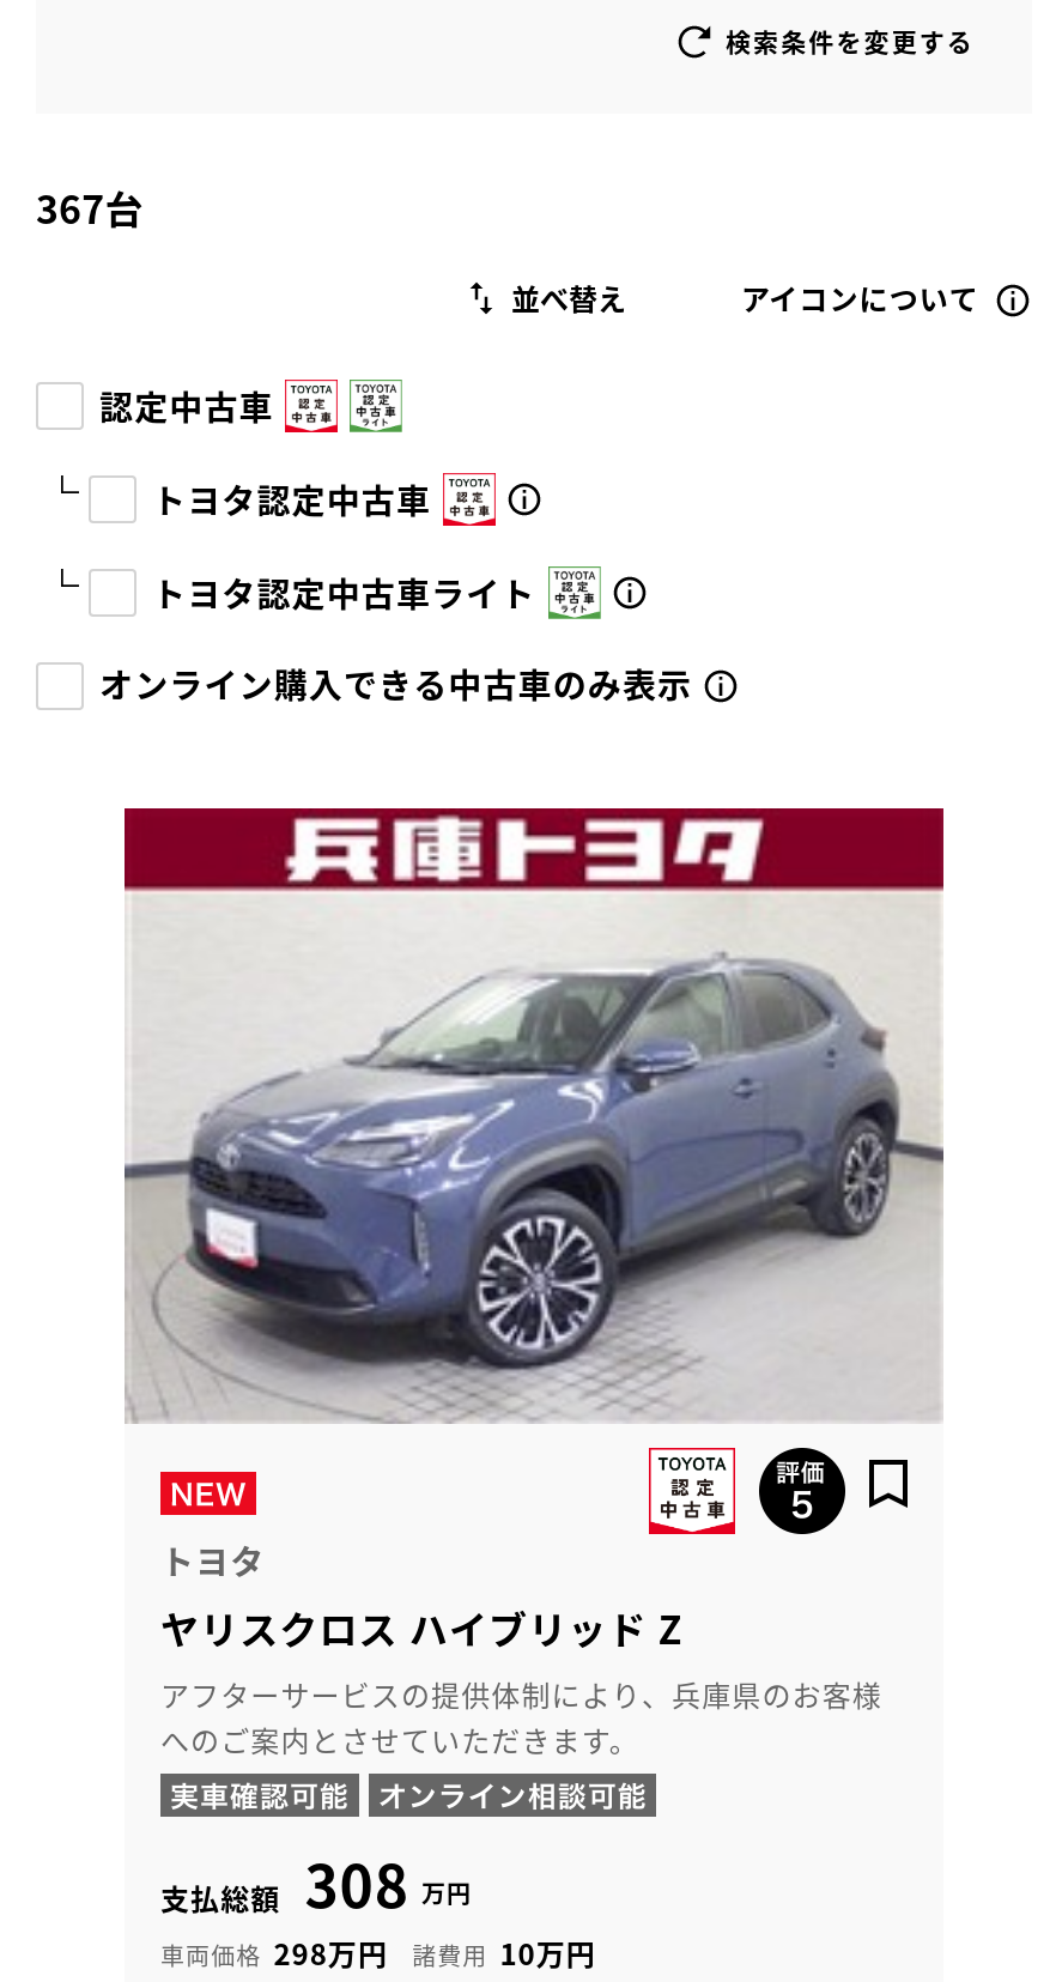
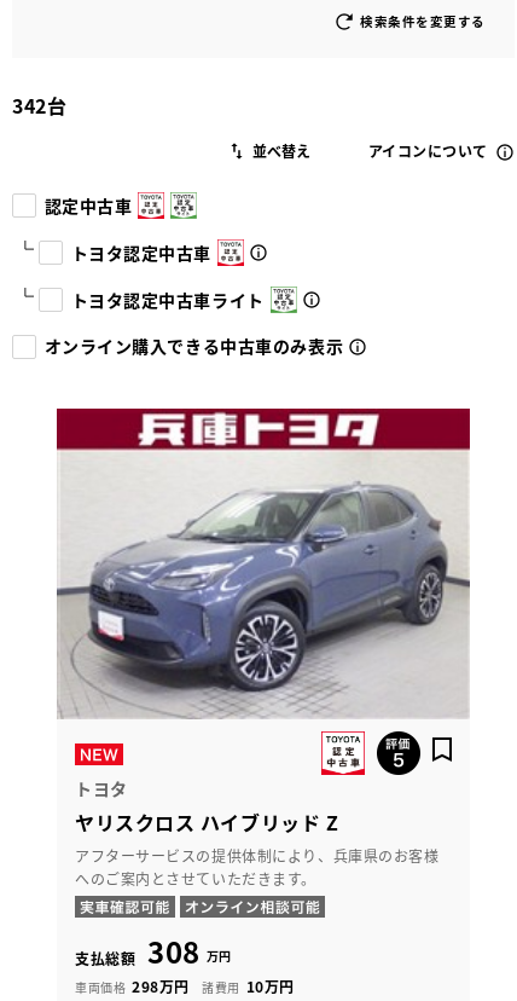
[36,179,144,237] 367台 -> [12,91,67,120] 342台

